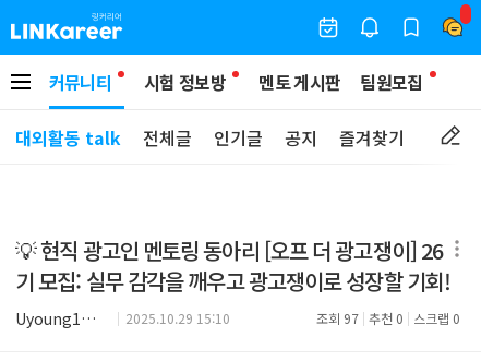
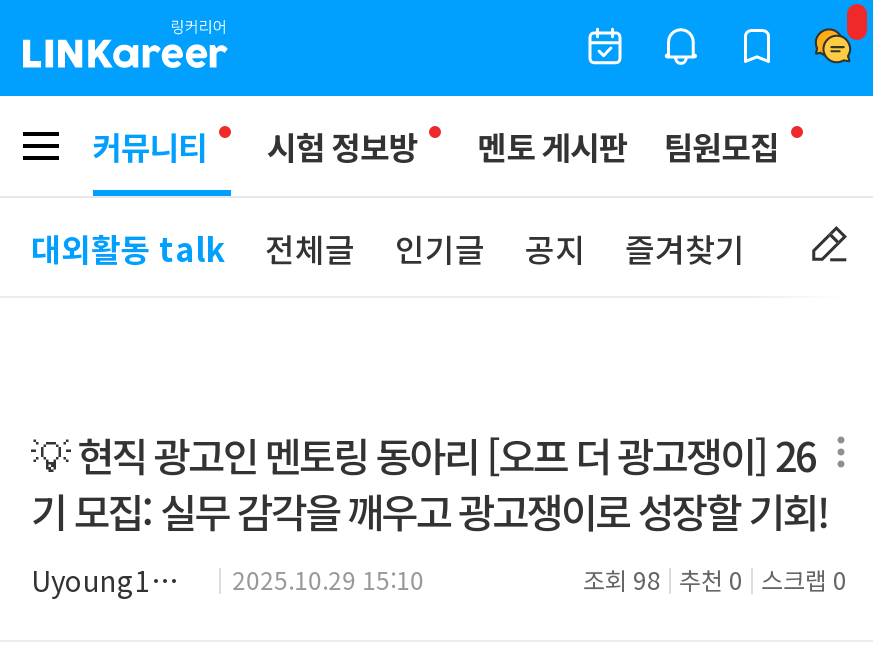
[316,309,460,327] 조회 97 추천 0 스크랩 0 -> [583,562,847,596] 조회 98 추천 0 스크랩 0

